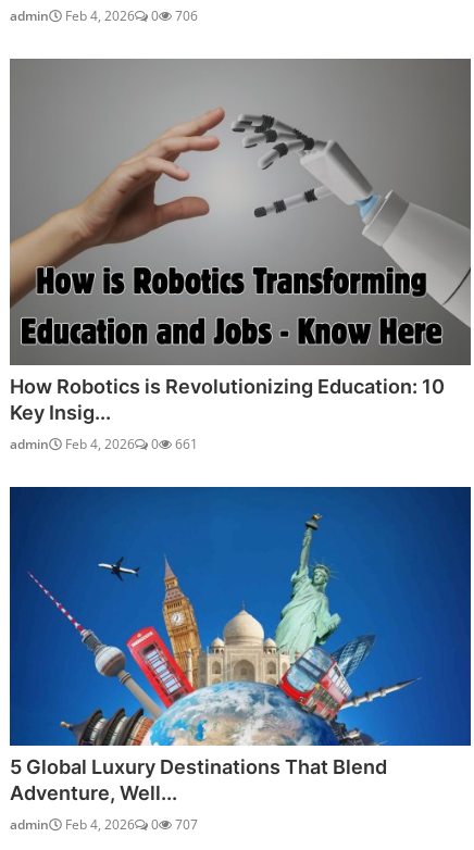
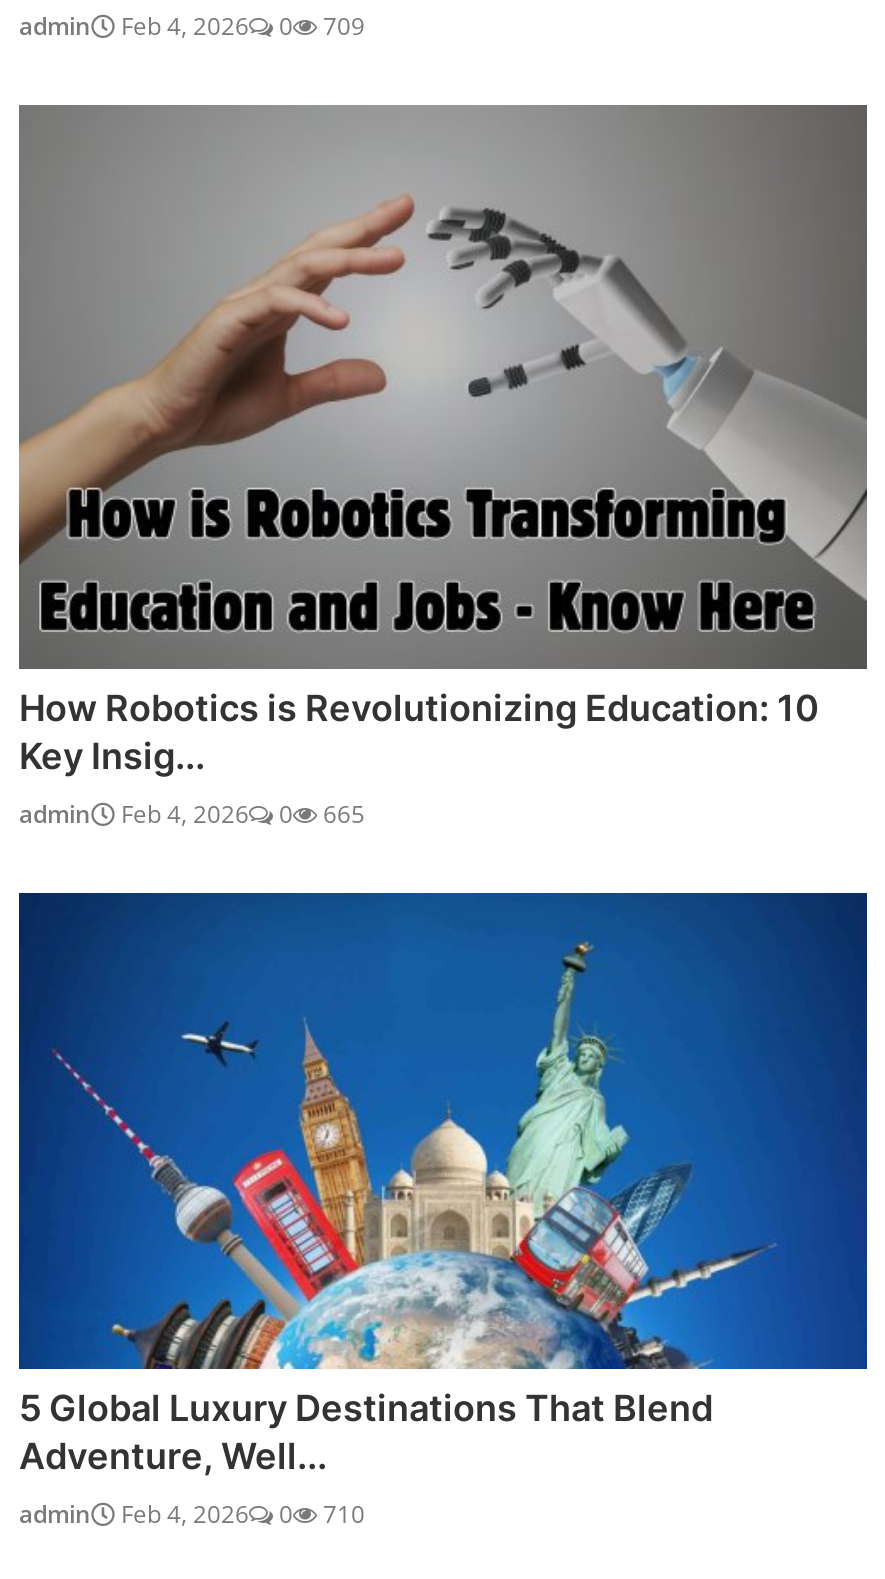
[10,6,198,25] admin Feb 4, 2026 0 706 -> [19,9,365,43] admin Feb 4, 2026 0 709
[10,435,198,453] admin Feb 4, 2026 0 661 -> [19,797,365,831] admin Feb 4, 2026 0 665
[10,816,198,834] admin Feb 4, 2026 0 707 -> [19,1498,365,1532] admin Feb 4, 2026 0 710

